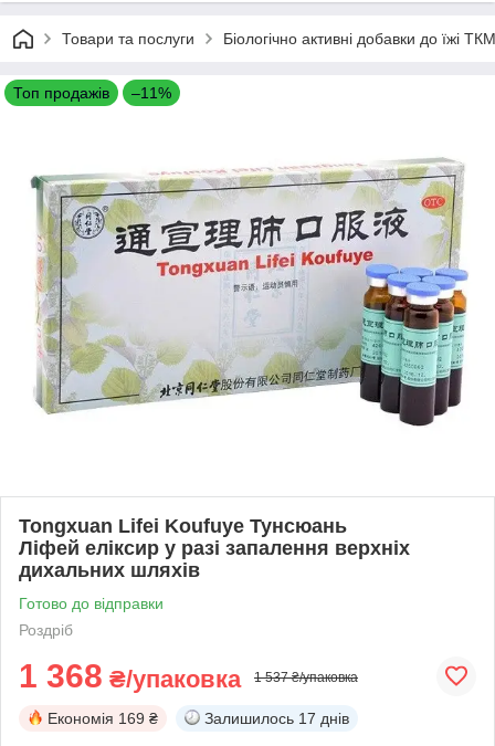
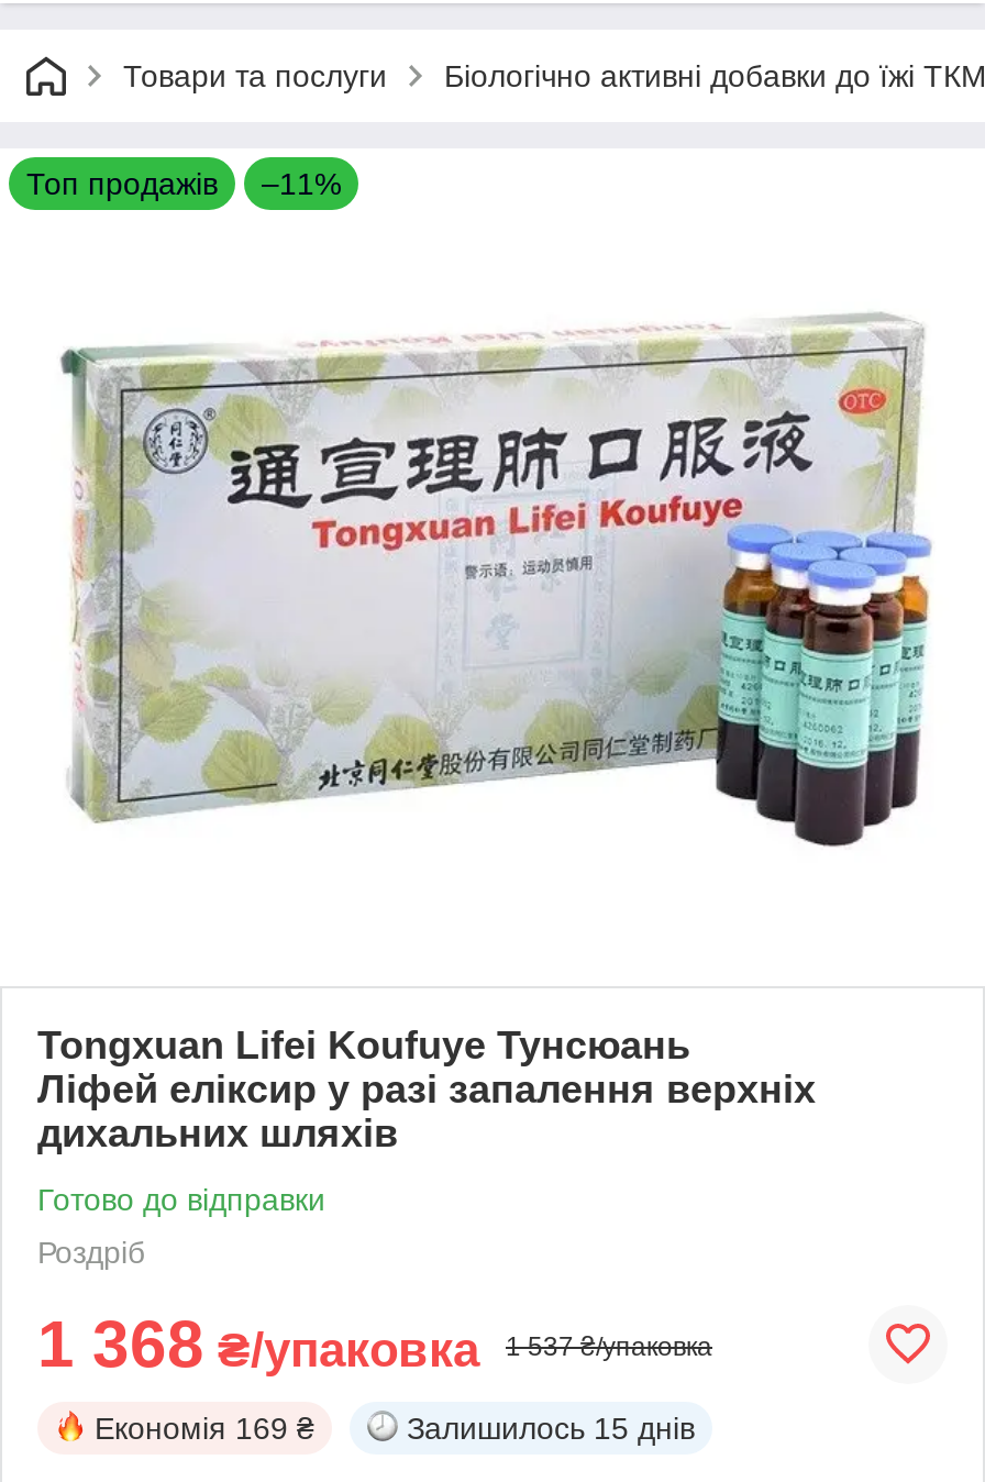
[204,709,349,727] Залишилось 17 днів -> [407,1410,695,1445] Залишилось 15 днів

